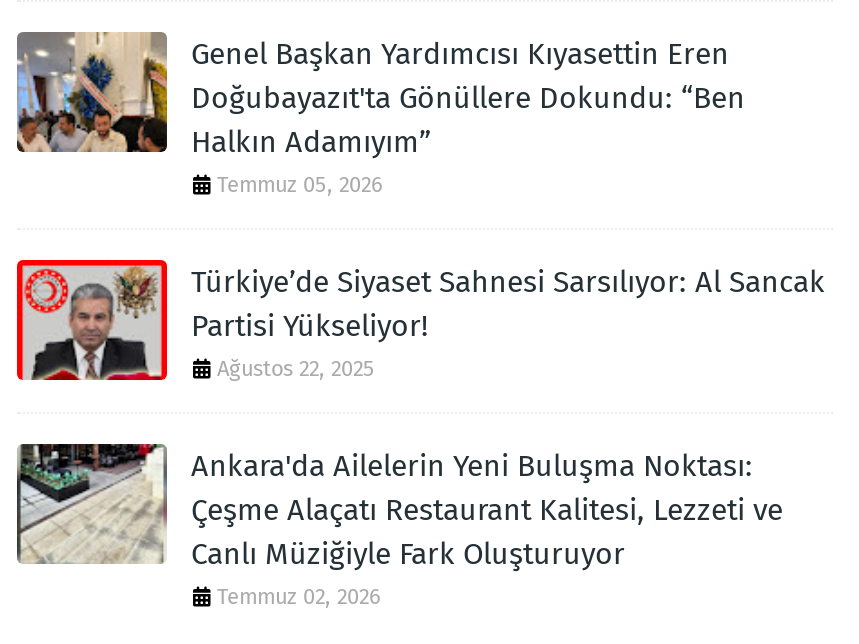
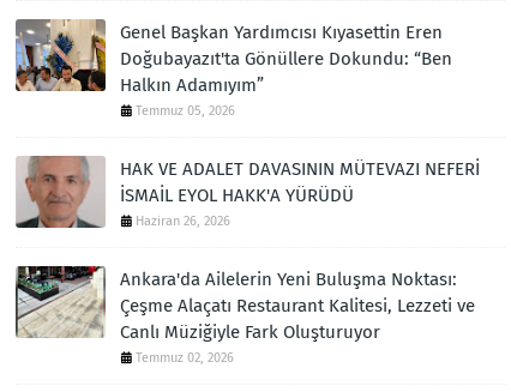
[15,258,825,382] [image] | Türkiye’de Siyaset Sahnesi Sarsılıyor: Al Sancak | Partisi Yükseliyor! | Ağustos 22, 2025 -> [14,155,480,229] [image] | HAK VE ADALET DAVASININ MÜTEVAZI NEFERİ | İSMAİL EYOL HAKK'A YÜRÜDÜ | Haziran 26, 2026

